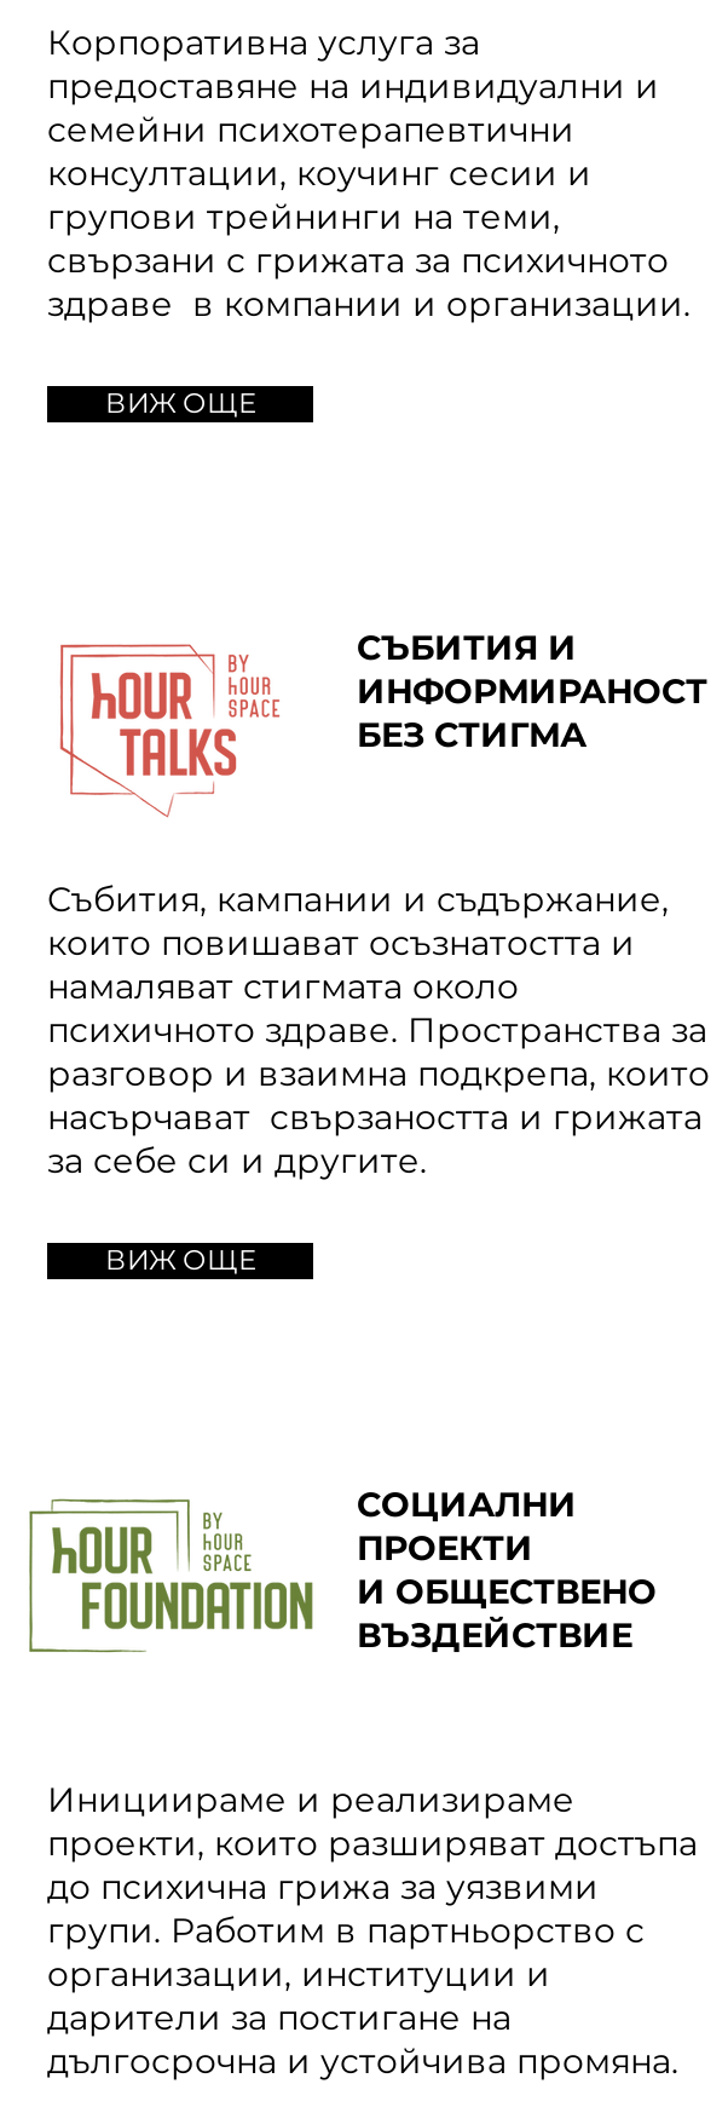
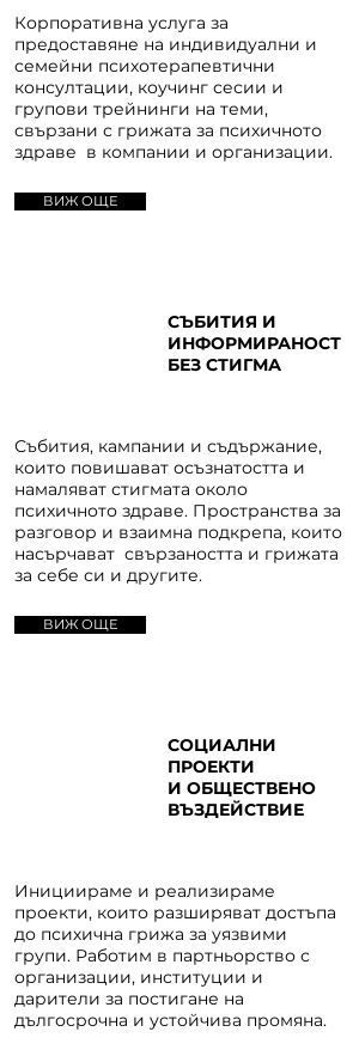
[59,643,279,817] [image] -> none
[28,1497,316,1654] [image] -> none

